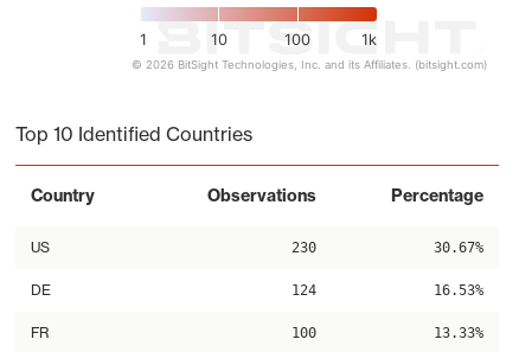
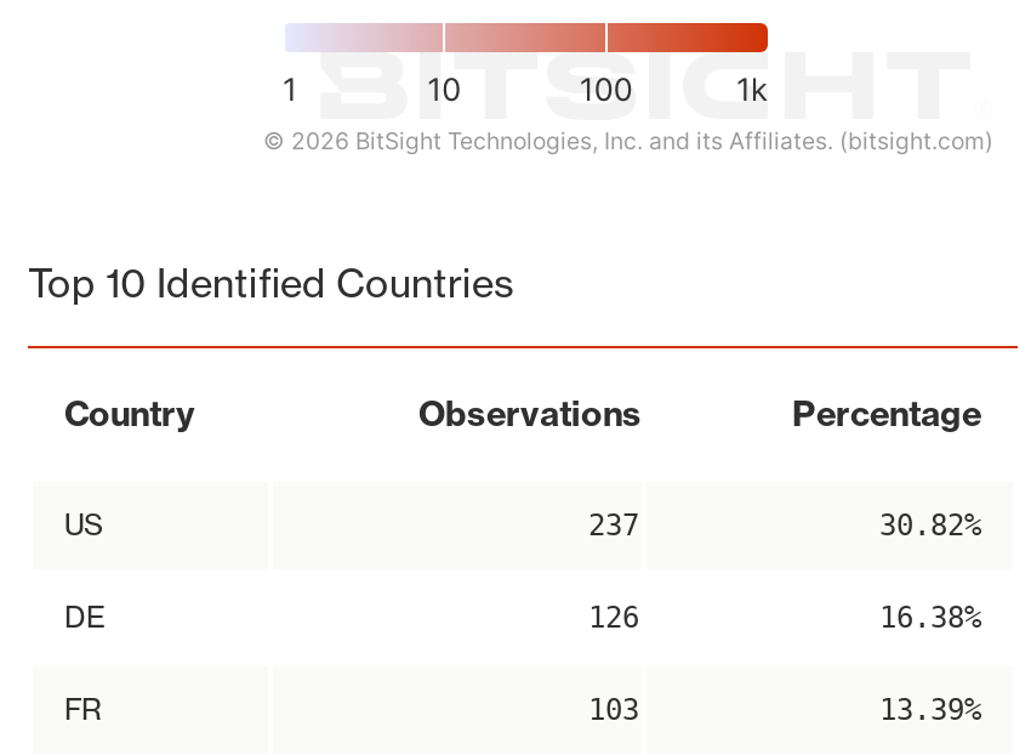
[291,239,316,256] 230 -> [588,509,639,543] 237
[434,239,483,256] 30.67% -> [879,509,981,543] 30.82%
[291,282,316,298] 124 -> [588,601,639,635] 126
[434,282,483,298] 16.53% -> [879,601,981,635] 16.38%
[291,324,316,341] 100 -> [588,693,639,727] 103
[434,324,483,341] 13.33% -> [879,693,981,727] 13.39%

